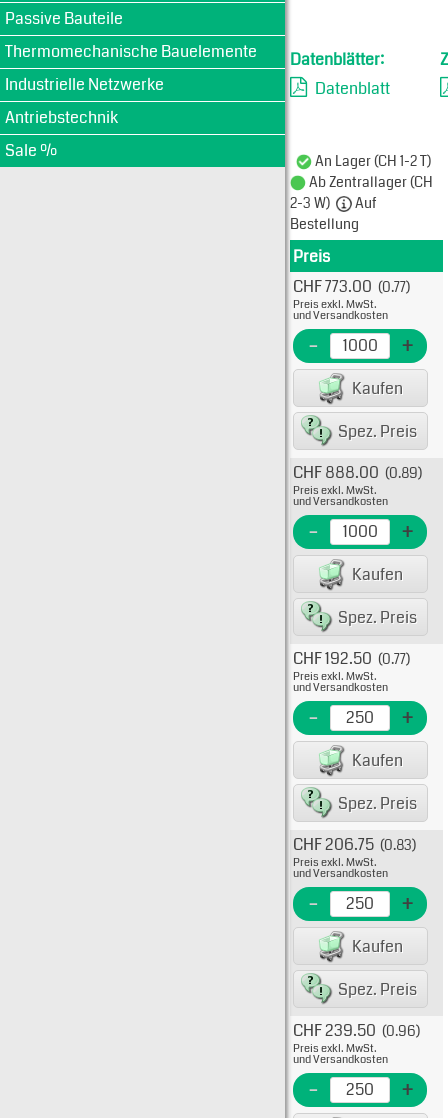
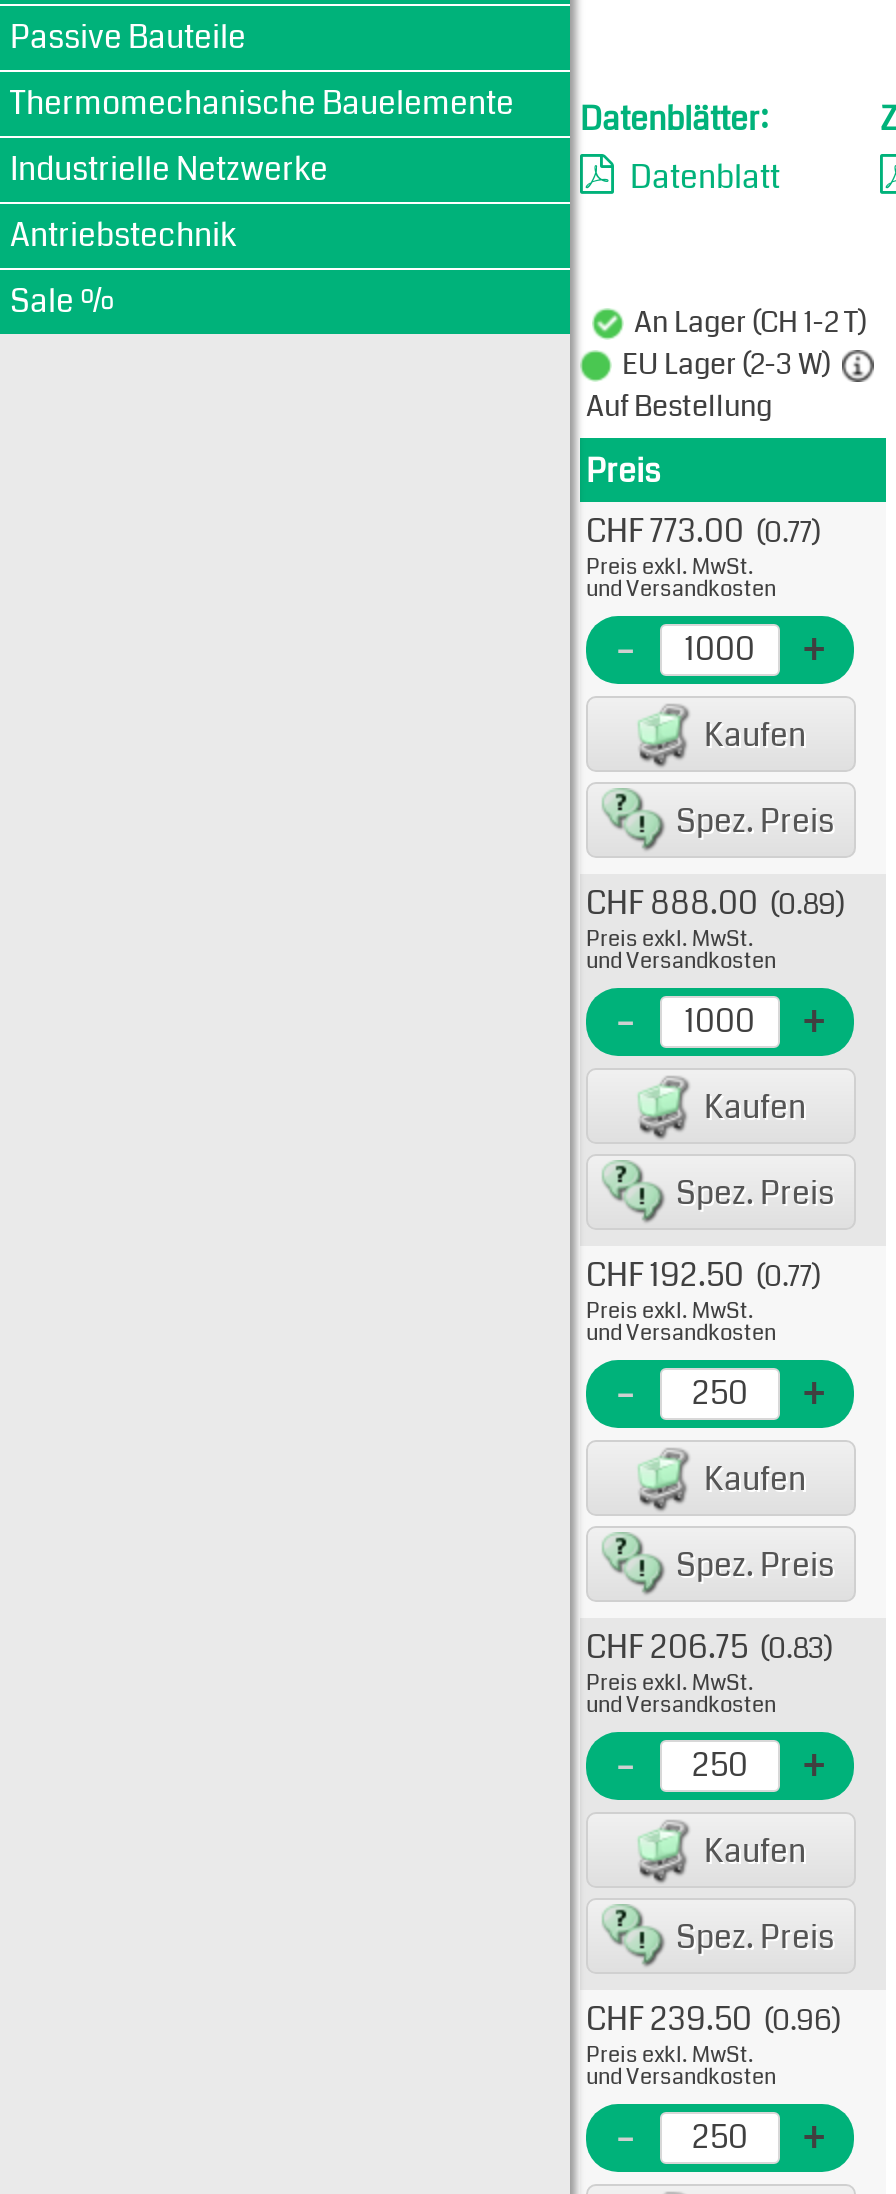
[290,172,433,235] Ab Zentrallager (CH | 2-3 W) | Auf | Bestellung -> [580,344,842,428] EU Lager (2-3 W) | Auf Bestellung

